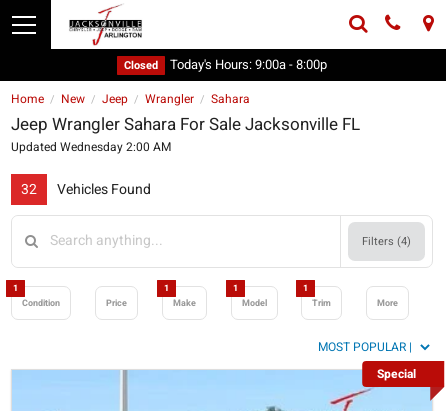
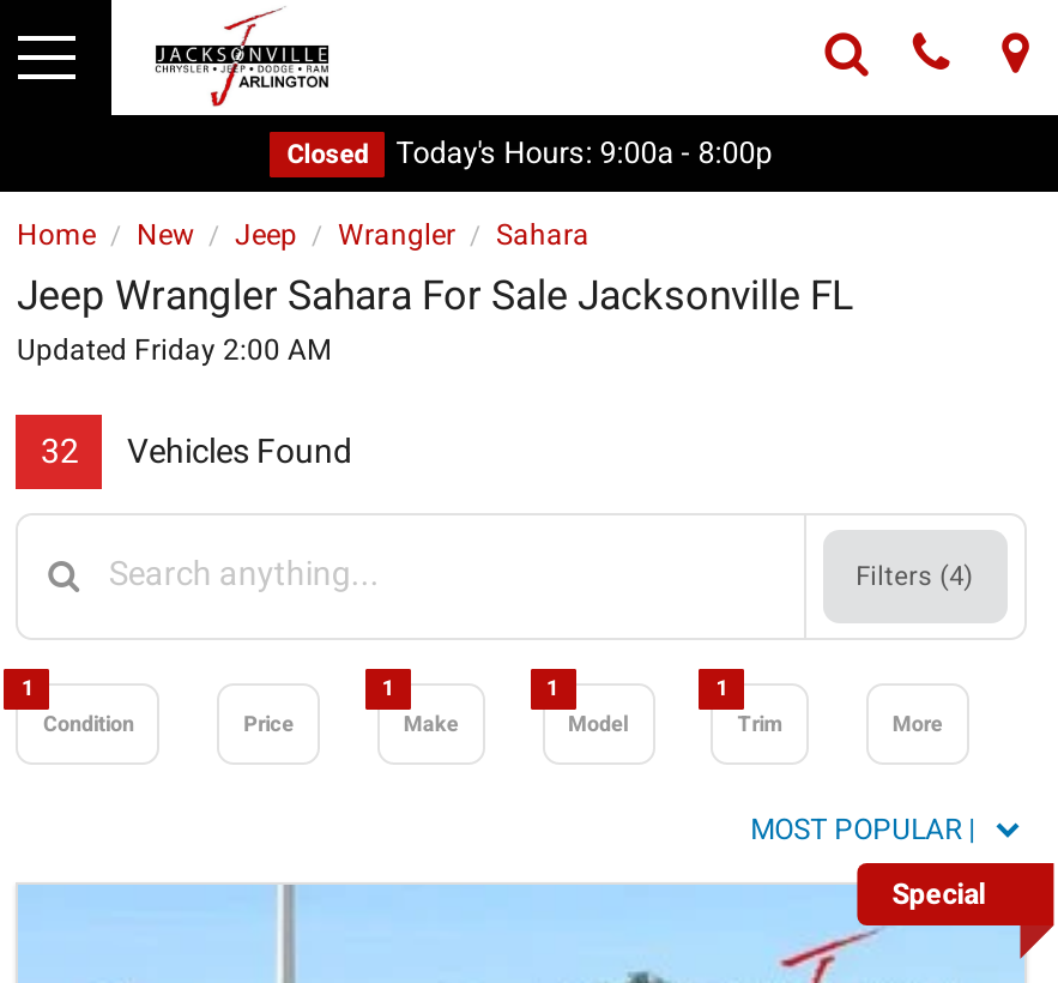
[11,138,171,156] Updated Wednesday 2:00 AM -> [17,328,330,371] Updated Friday 2:00 AM

